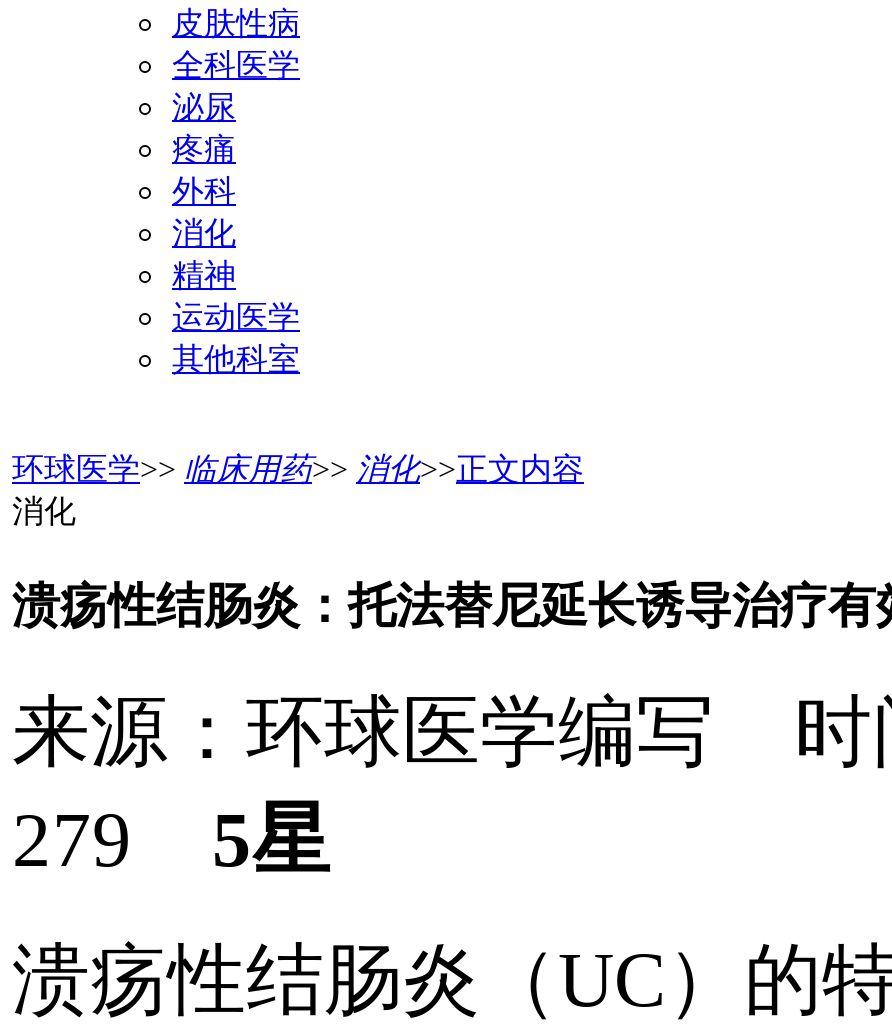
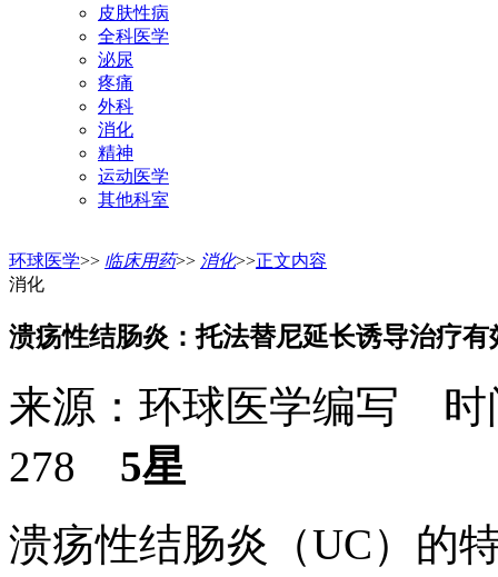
[12,796,330,882] 279 5星 -> [9,442,186,490] 278 5星

